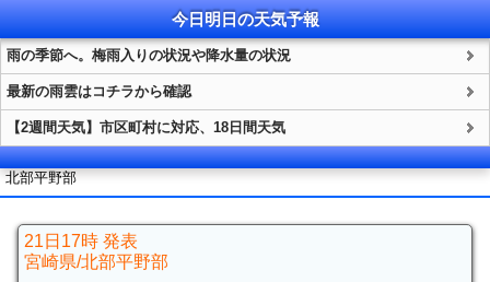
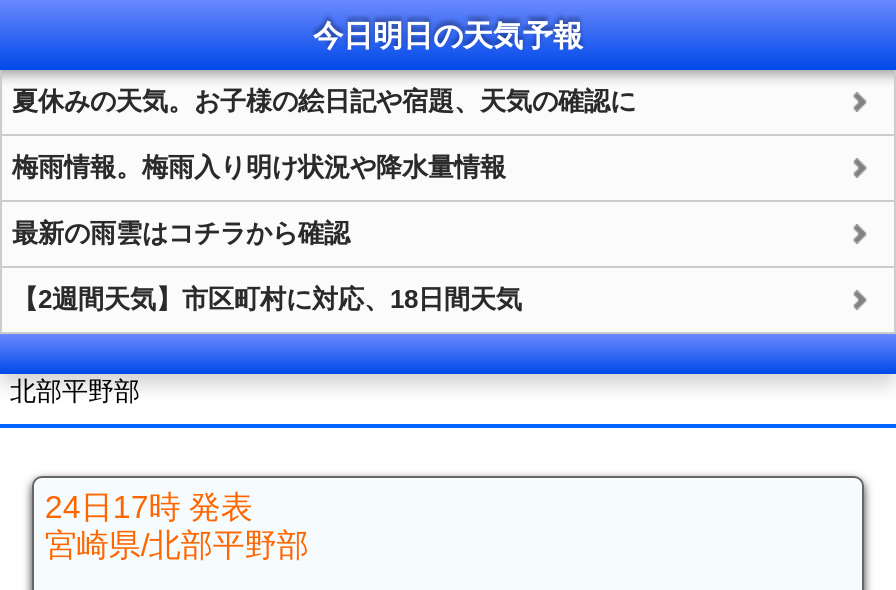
[7,47,291,63] 雨の季節へ。梅雨入りの状況や降水量の状況 -> [12,86,636,182] 夏休みの天気。お子様の絵日記や宿題、天気の確認に | 梅雨情報。梅雨入り明け状況や降水量情報
[24,232,138,250] 21日17時 発表 -> [45,490,253,524] 24日17時 発表

